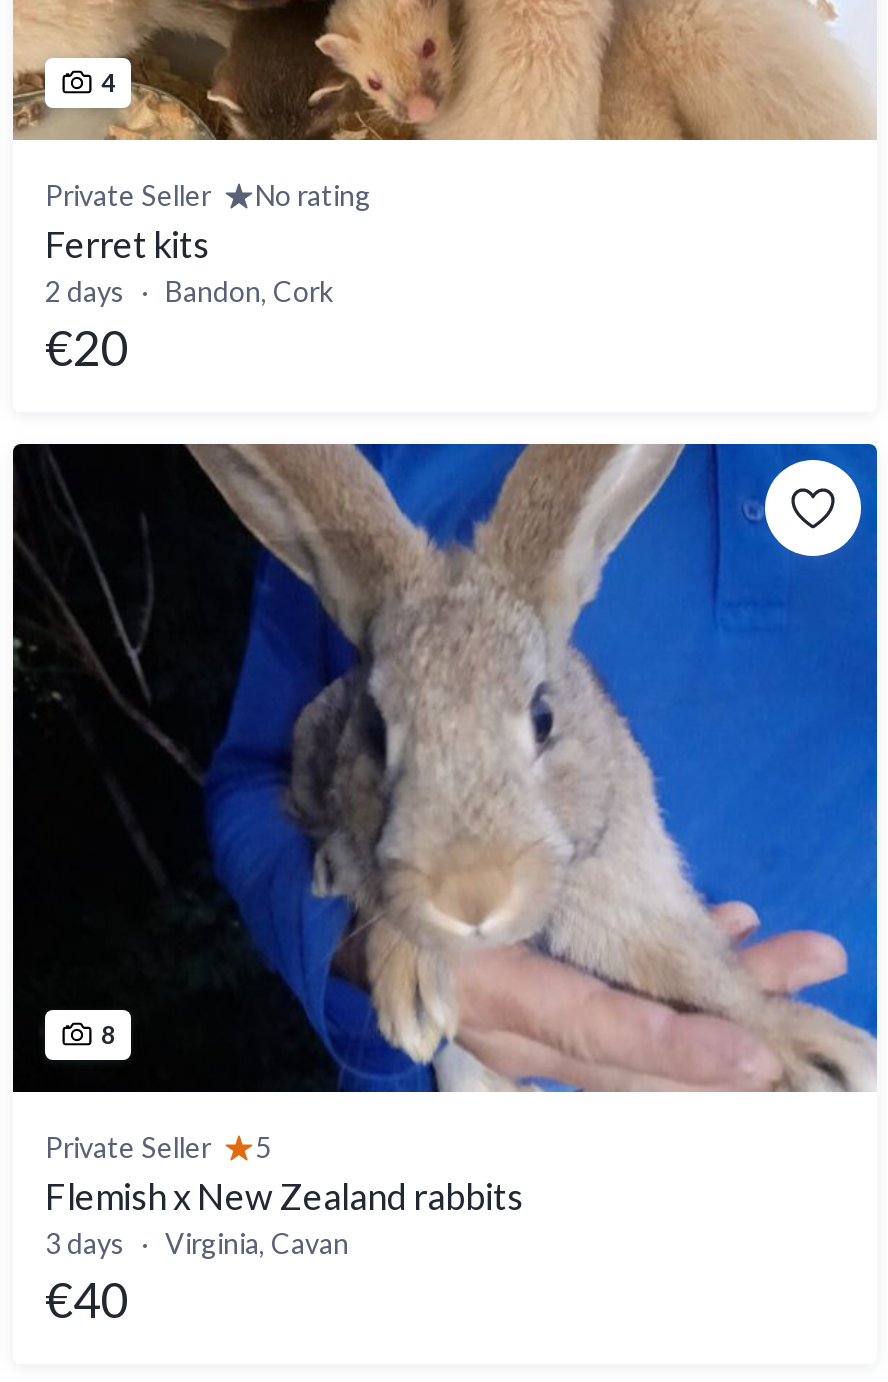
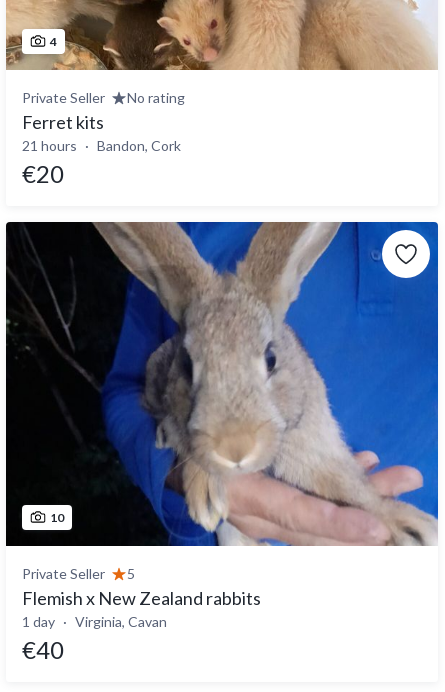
[45,274,333,308] 2 days Bandon, Cork -> [22,137,181,154] 21 hours Bandon, Cork
[101,1020,115,1050] 8 -> [50,510,64,525] 10
[45,1226,349,1260] 3 days Virginia, Cavan -> [22,613,167,630] 1 day Virginia, Cavan

